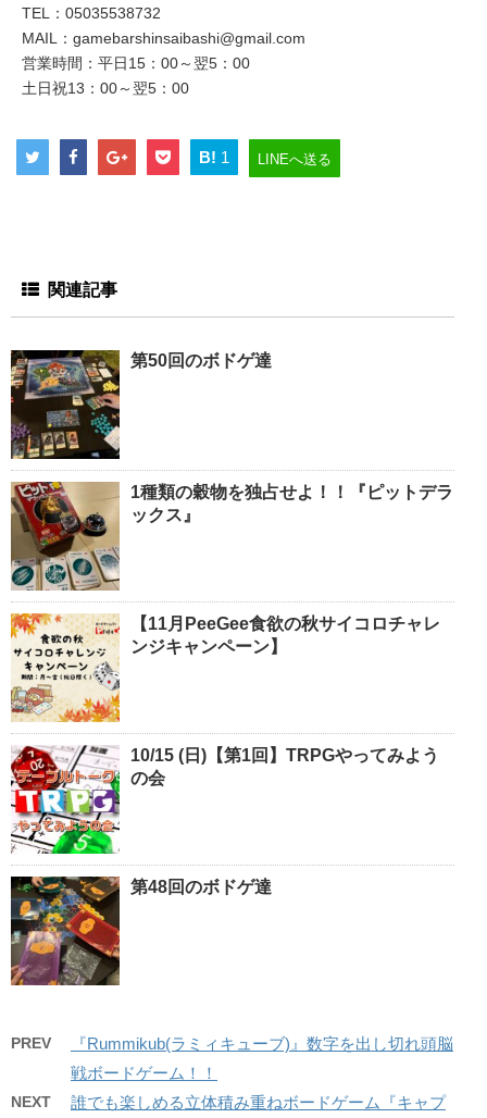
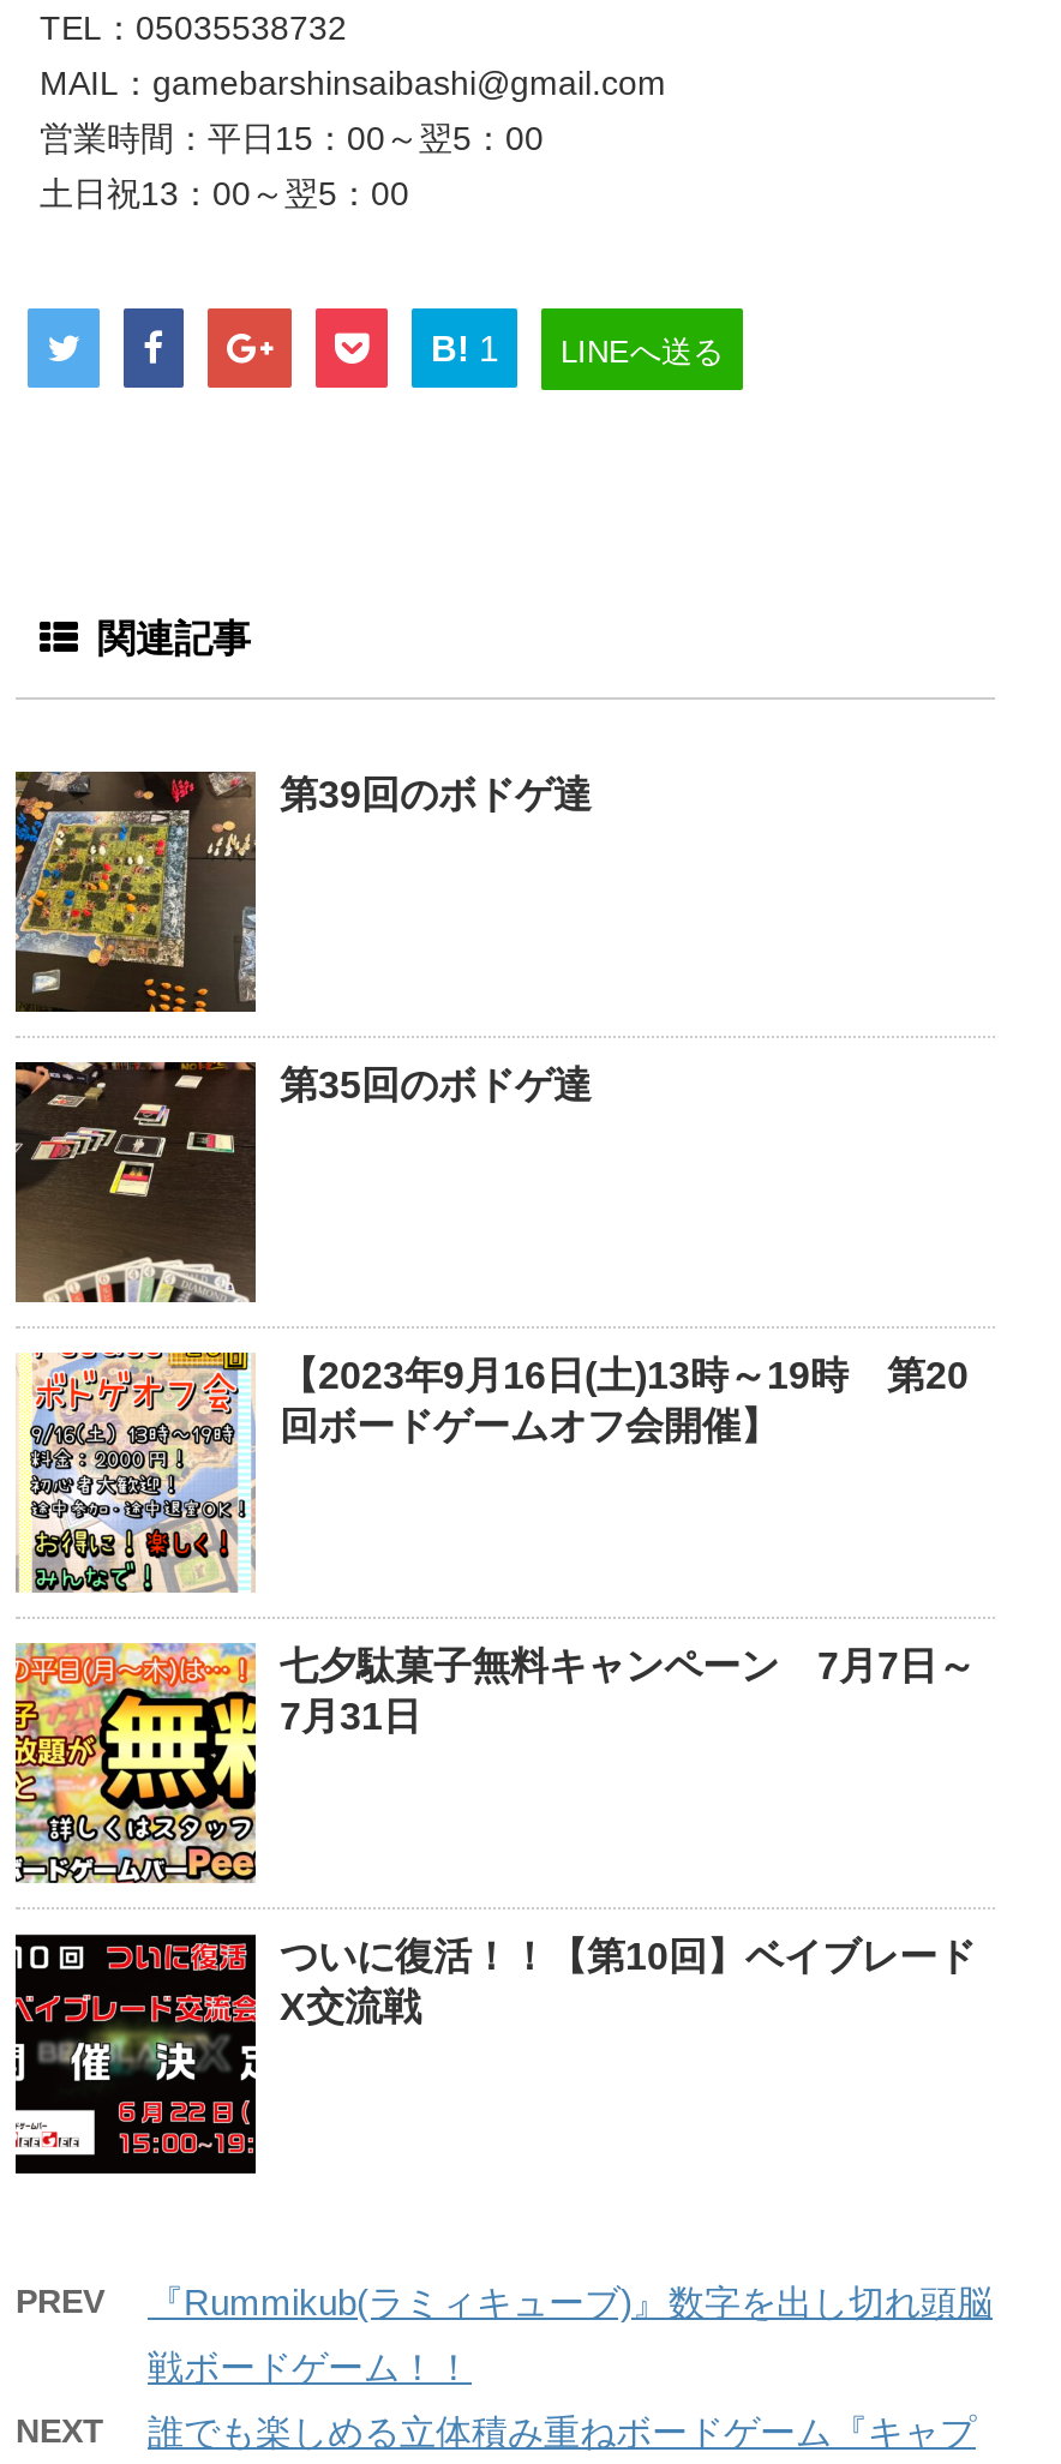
[10,349,272,460] [image] | 第50回のボドゲ達 -> [13,771,592,1013] [image] | 第39回のボドゲ達
[10,481,453,591] [image] | 1種類の穀物を独占せよ！！『ピットデラ | ックス』 -> [13,1061,592,1303] [image] | 第35回のボドゲ達
[10,612,440,723] [image] | 【11月PeeGee食欲の秋サイコロチャレ | ンジキャンペーン】 -> [16,1349,969,1594] [image] | 【2023年9月16日(土)13時～19時 第20 | 回ボードゲームオフ会開催】
[10,745,439,855] [image] | 10/15 (日)【第1回】TRPGやってみよう | の会 -> [13,1642,976,1887] [image] | 七夕駄菓子無料キャンペーン 7月7日～ | 7月31日
[10,875,272,986] [image] | 第48回のボドゲ達 -> [13,1932,976,2175] [image] | ついに復活！！【第10回】ベイブレード | X交流戦

